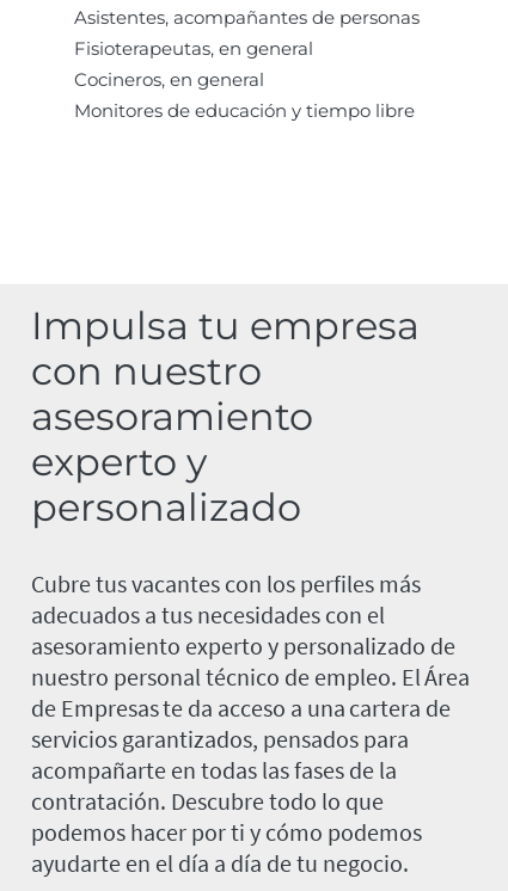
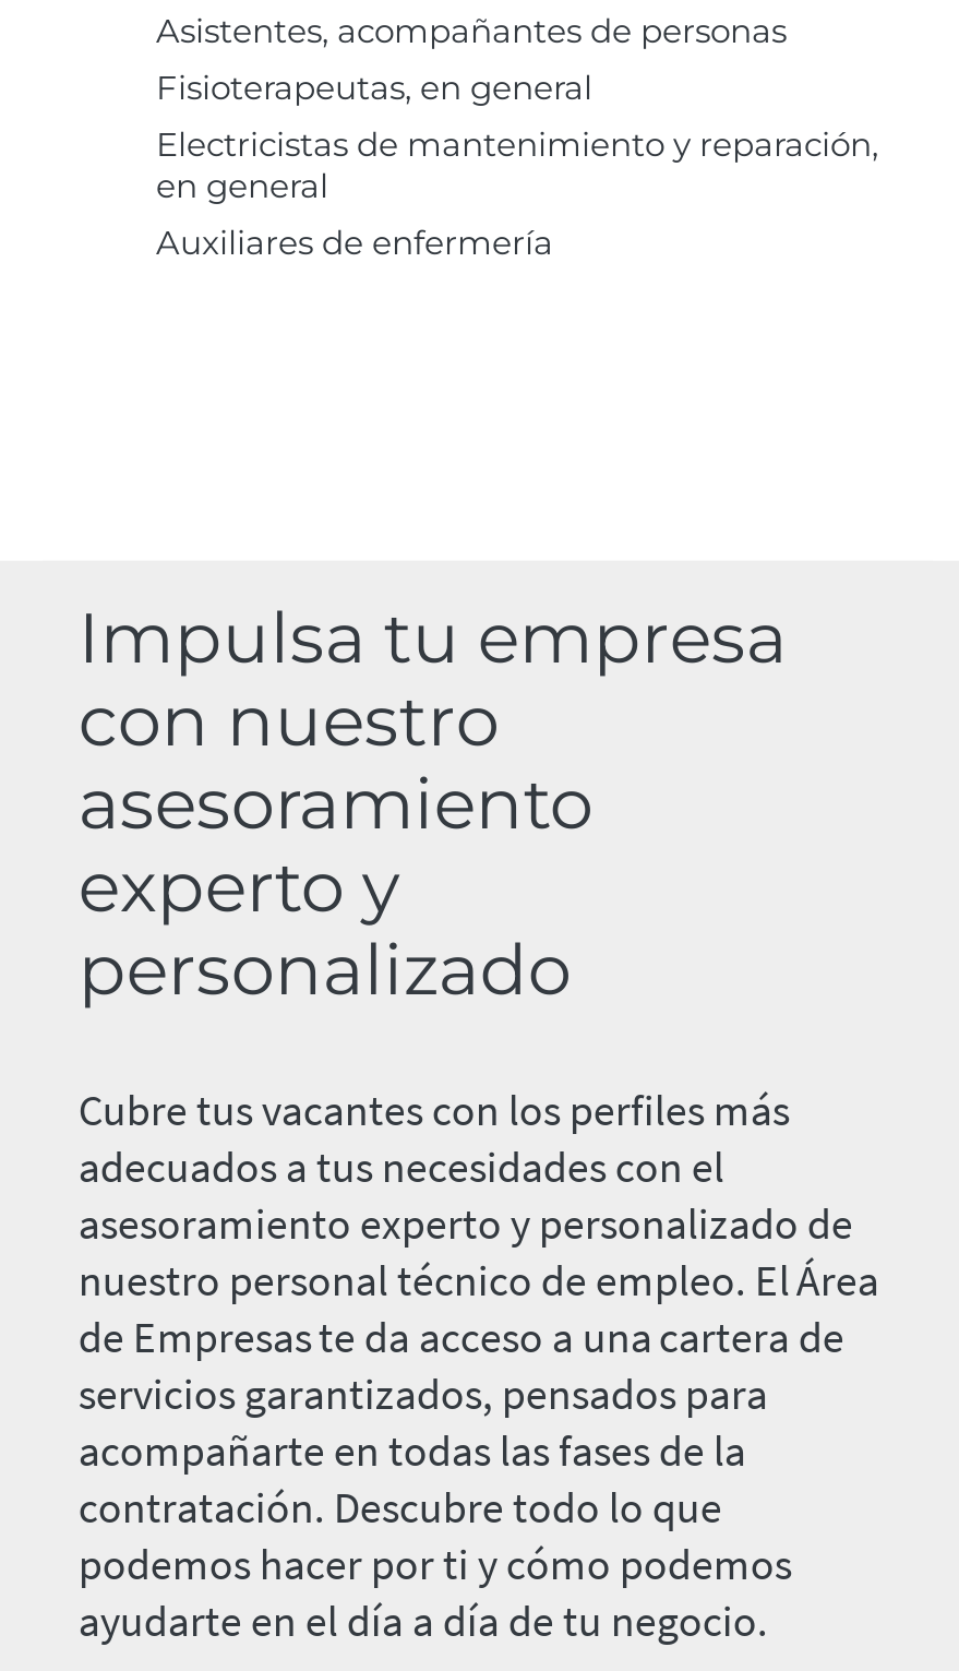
[74,68,415,122] Cocineros, en general | Monitores de educación y tiempo libre -> [156,124,878,264] Electricistas de mantenimiento y reparación, | en general | Auxiliares de enfermería

